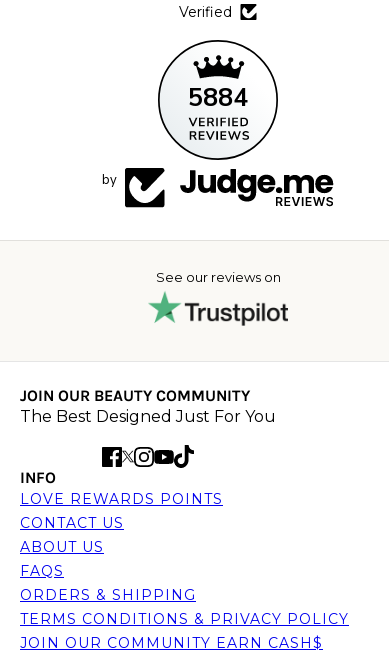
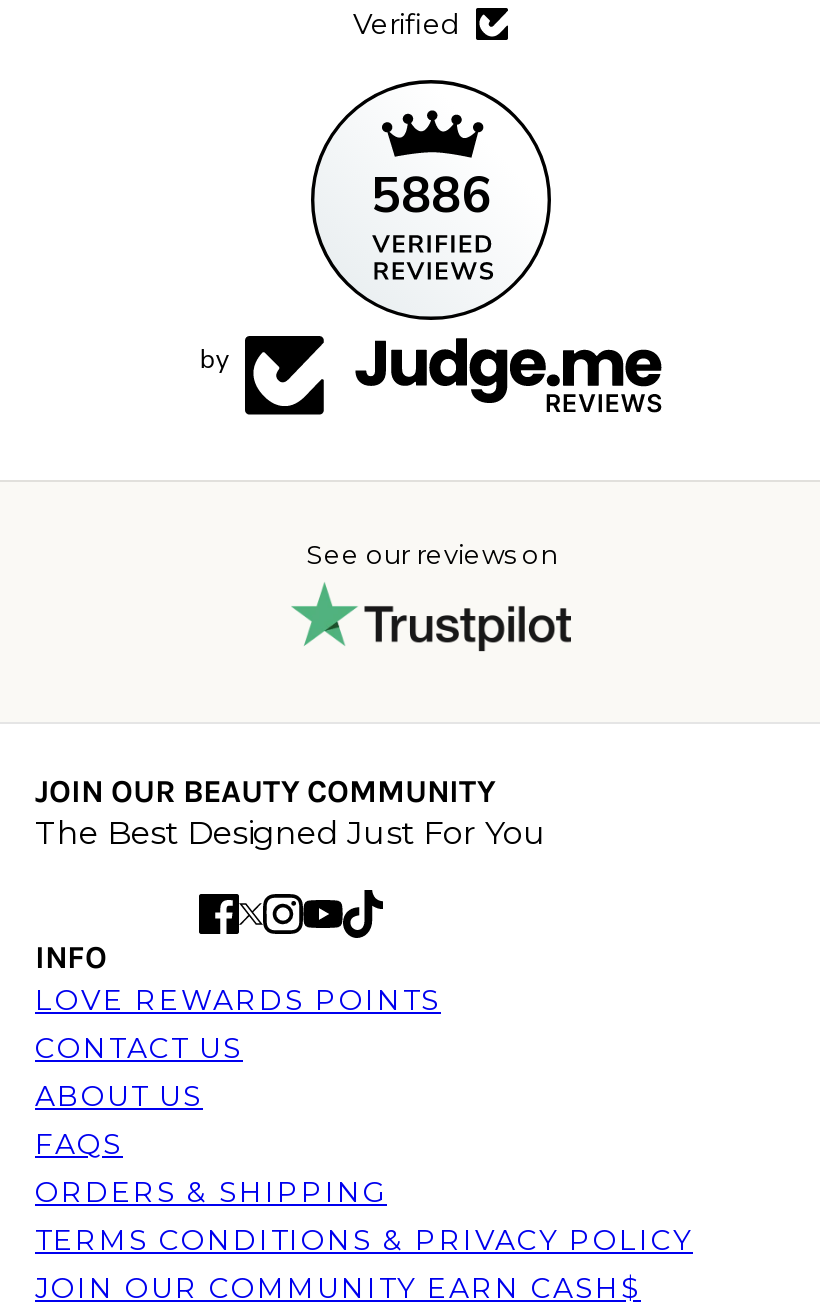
[188,81,248,115] 5884 -> [371,162,491,230] 5886

